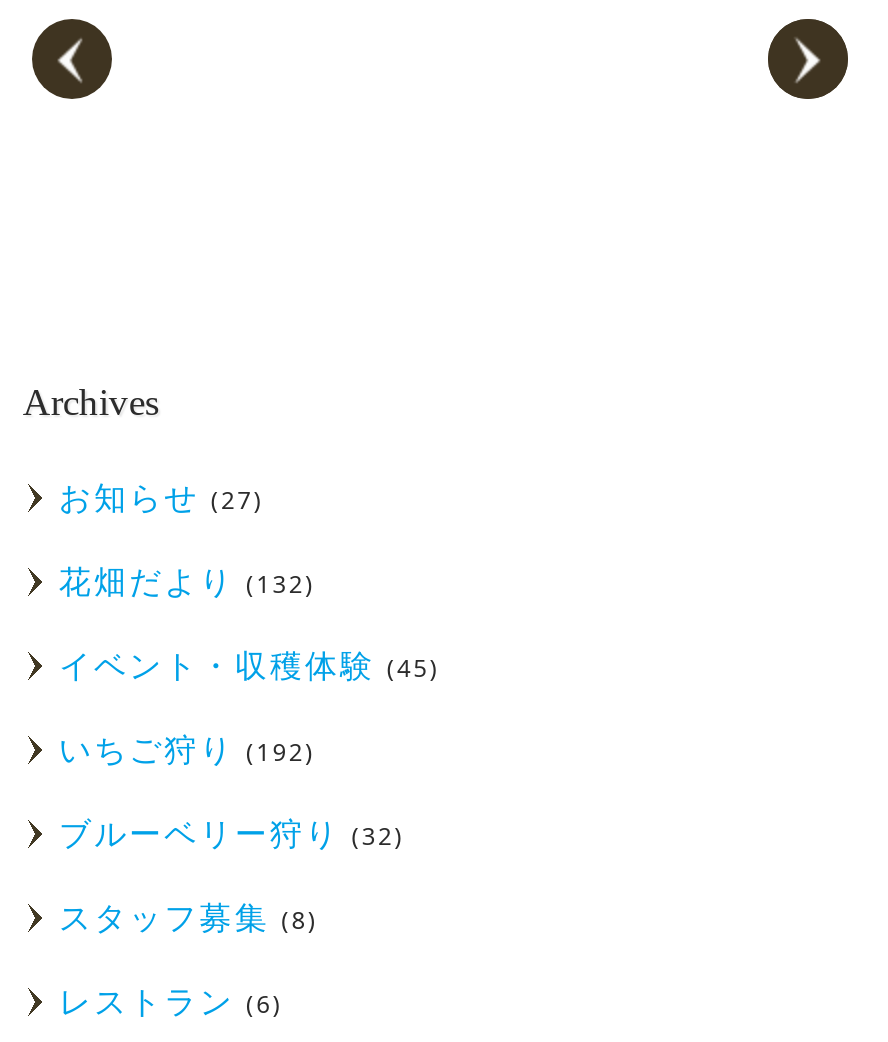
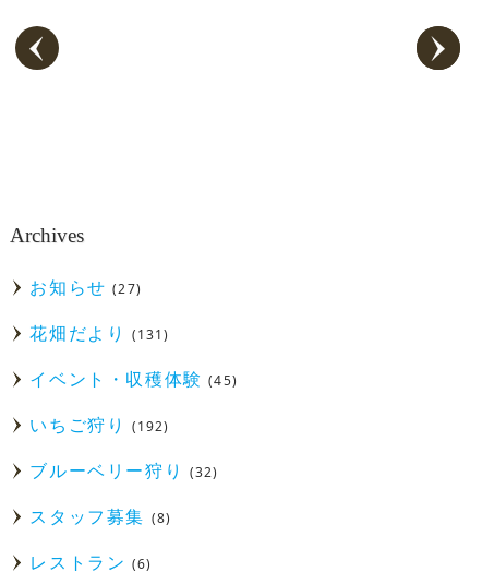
[59,559,315,603] 花畑だより (132) -> [30,321,170,345] 花畑だより (131)

